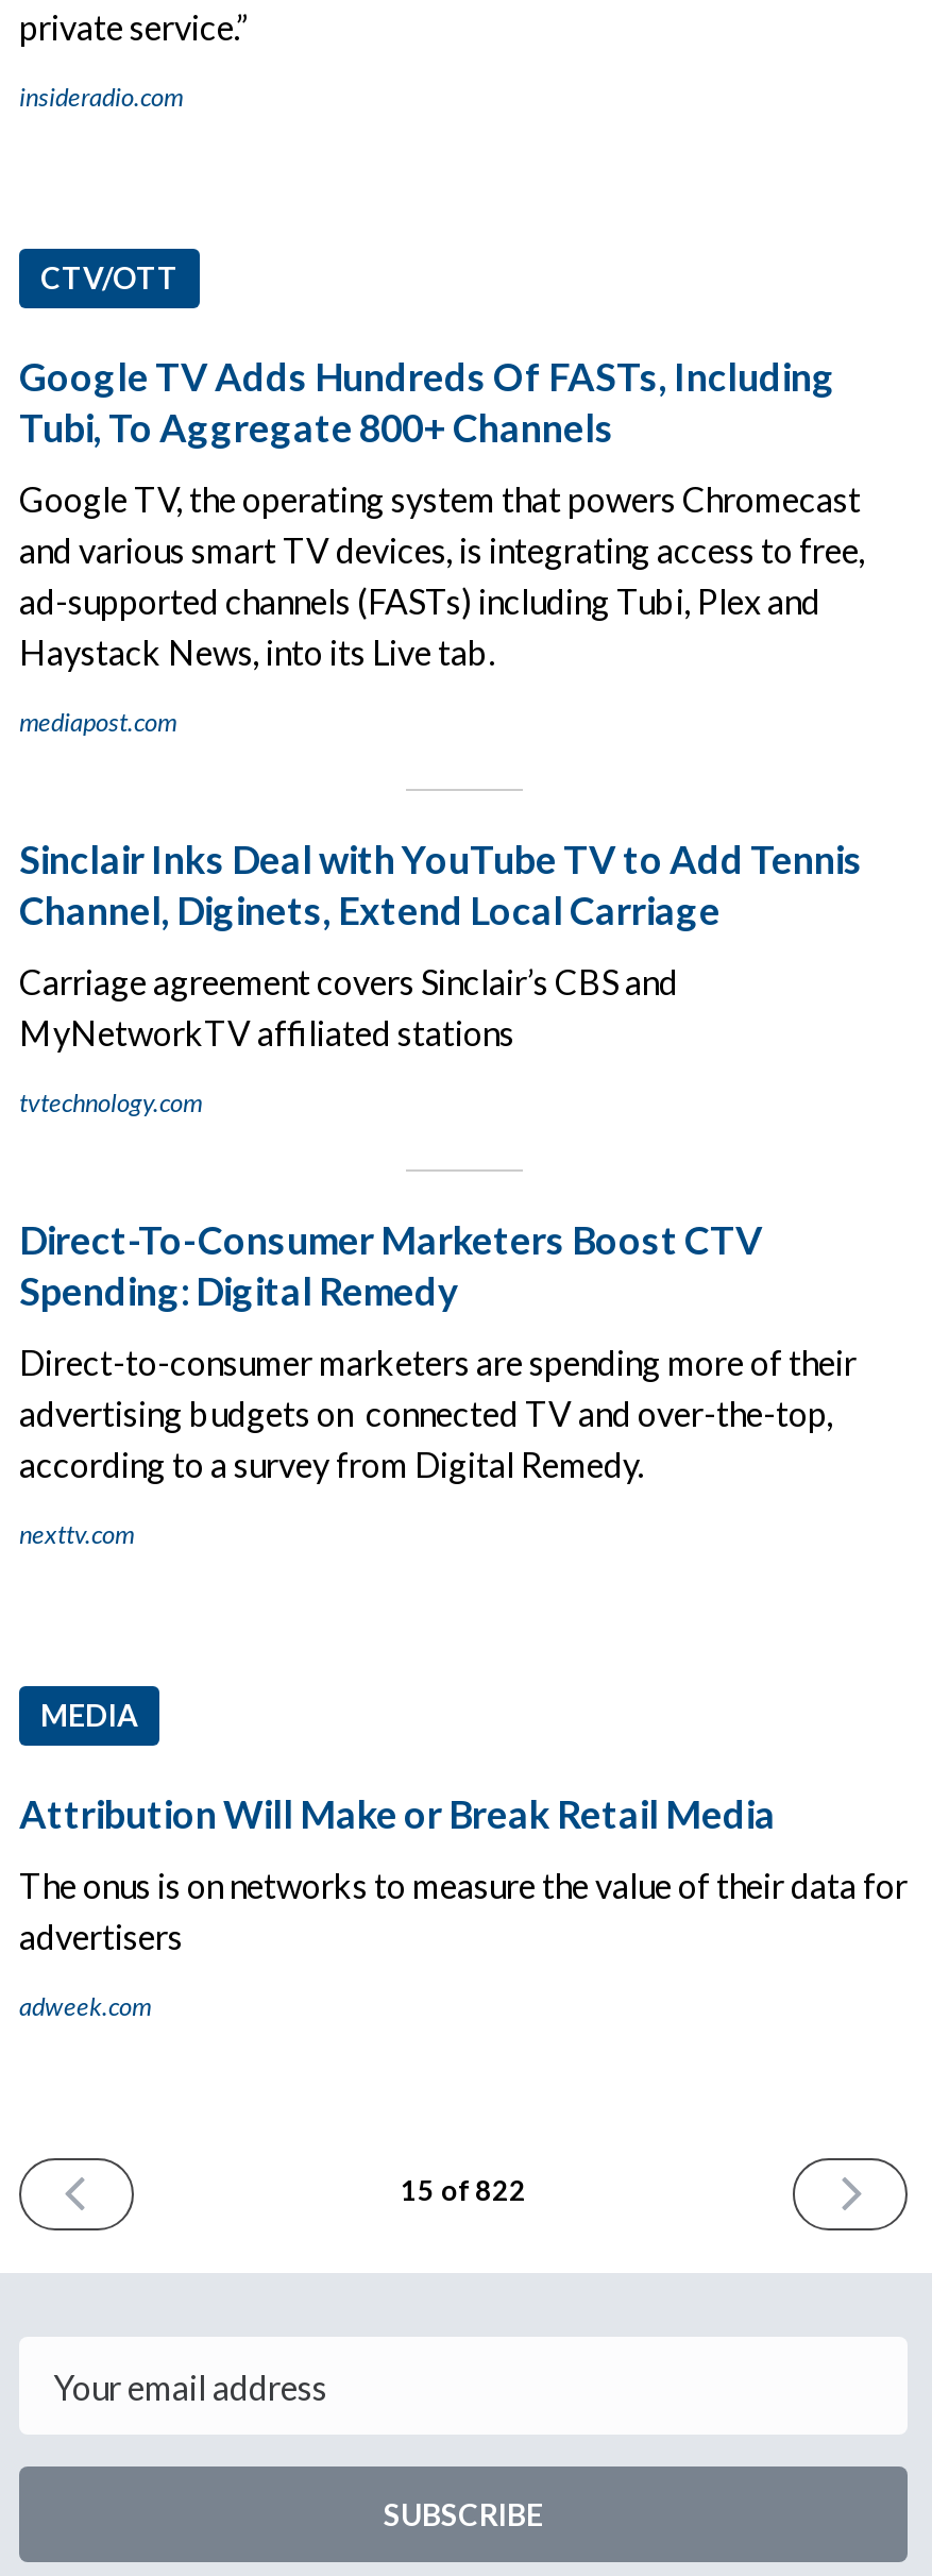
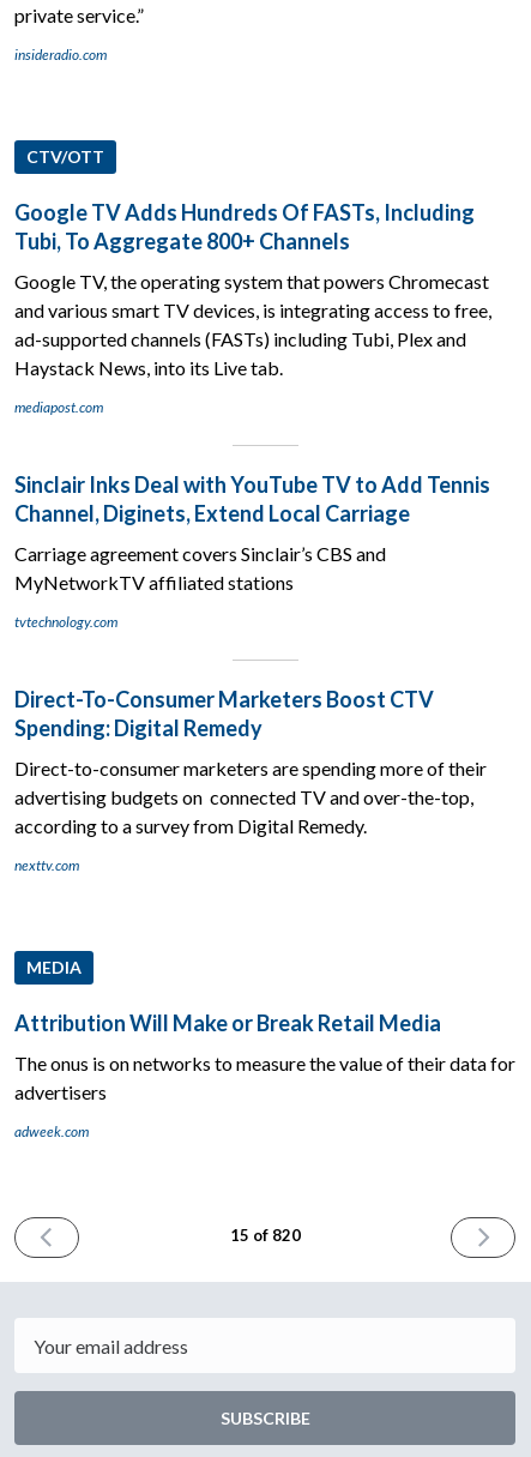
[401,2173,526,2208] 15 of 822 -> [230,1226,300,1245] 15 of 820

